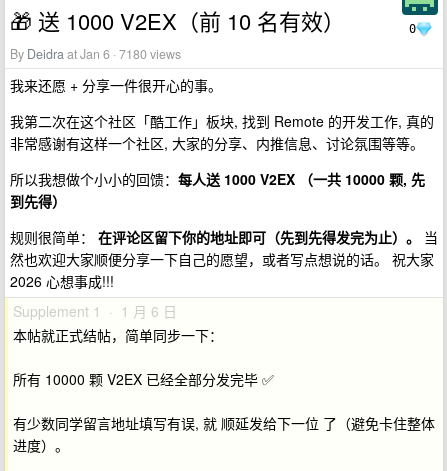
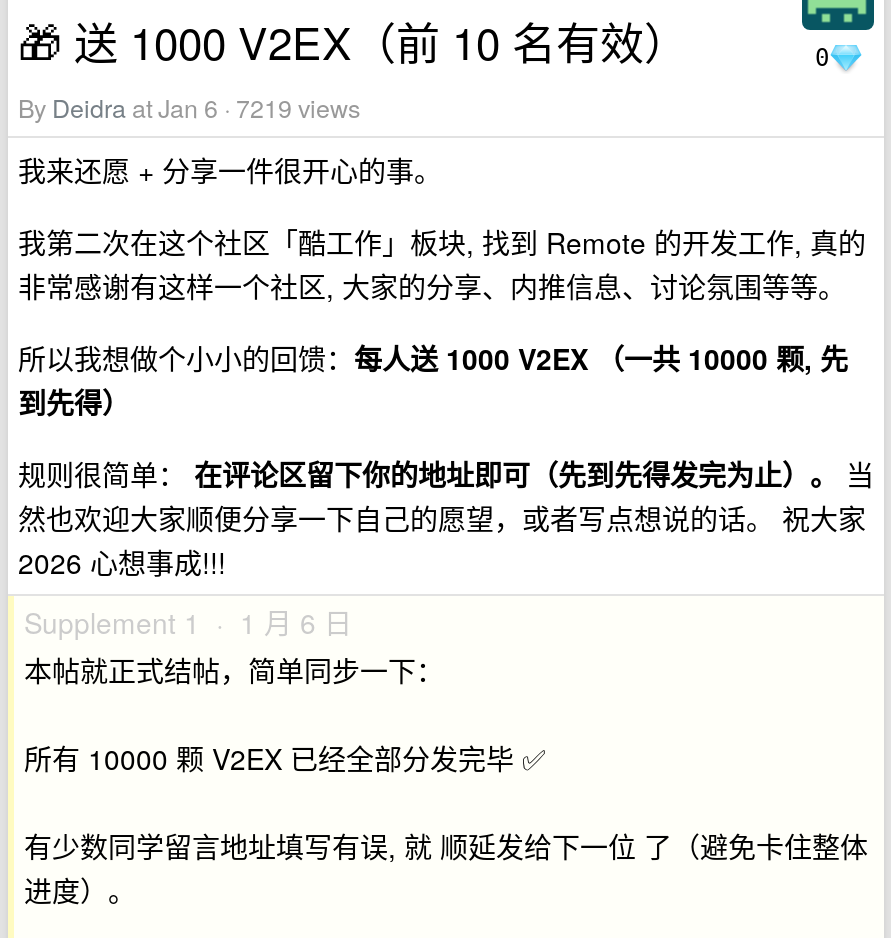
[10,45,181,63] By Deidra at Jan 6 · 7180 views -> [18,90,360,126] By Deidra at Jan 6 · 7219 views

